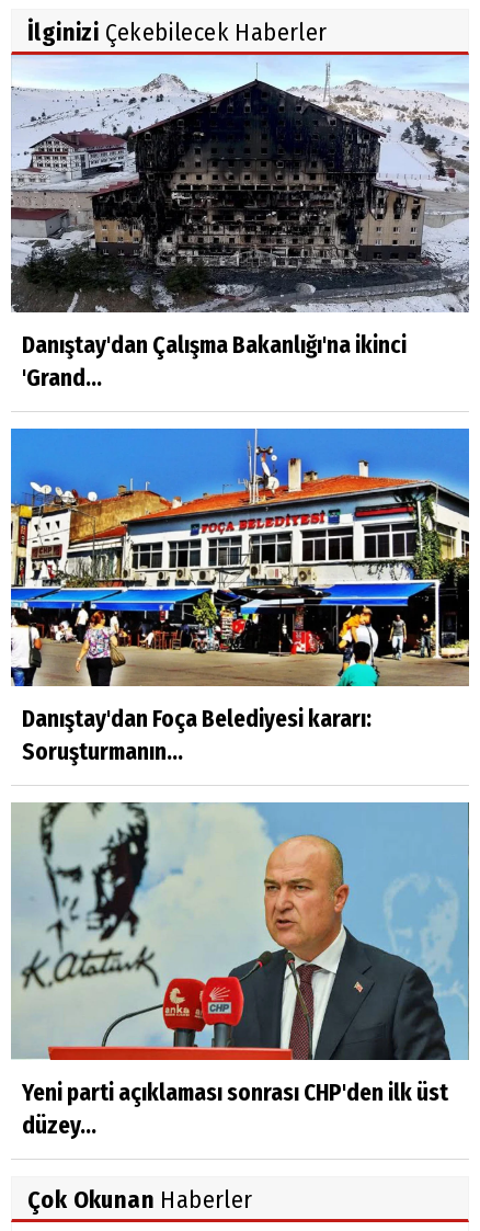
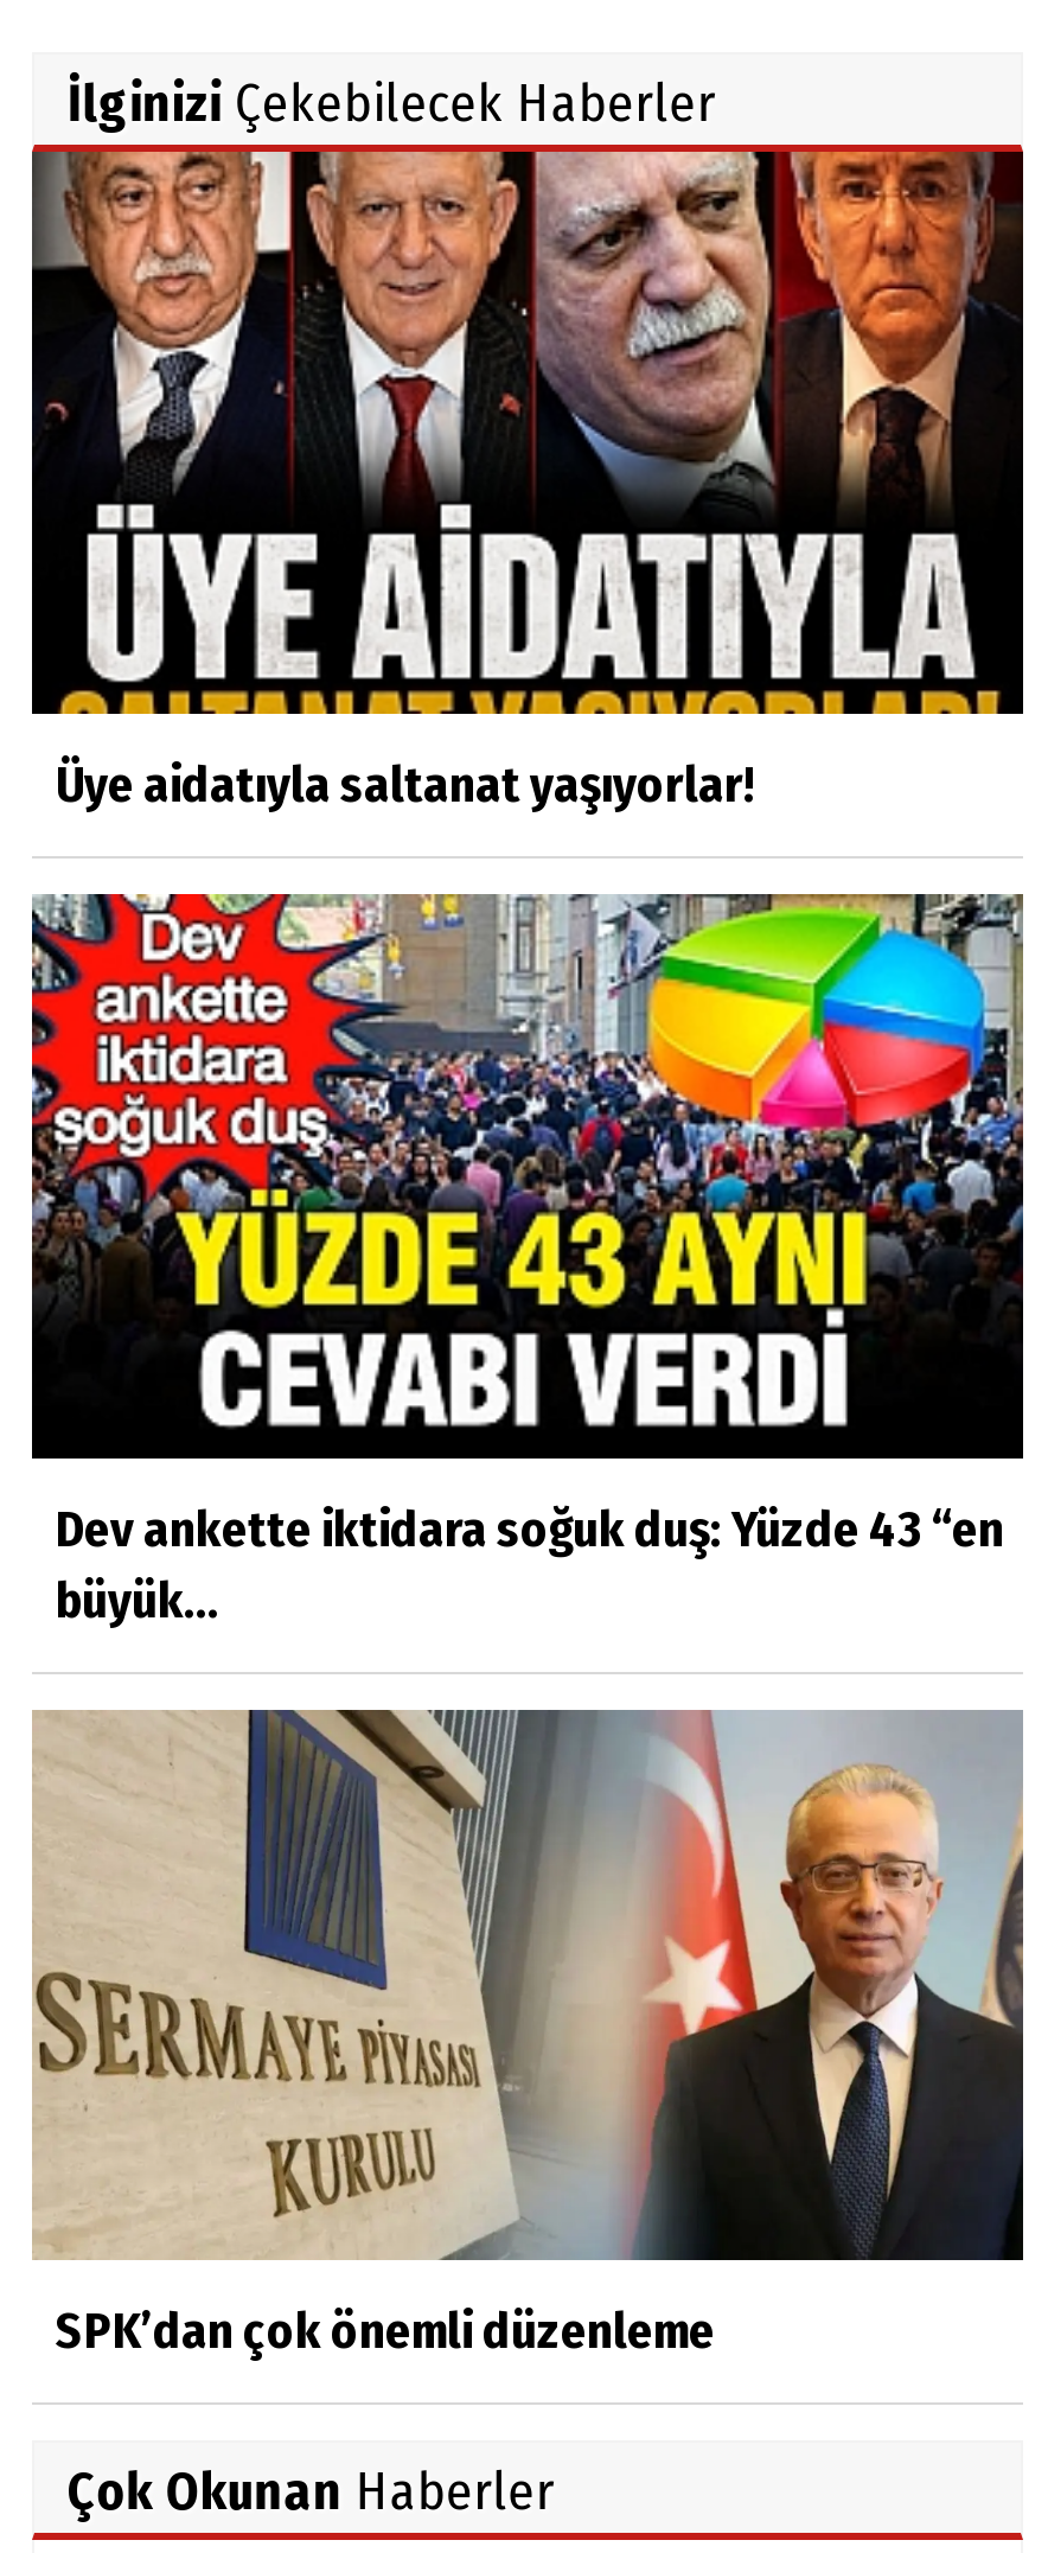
[10,54,470,393] [image] | Danıştay'dan Çalışma Bakanlığı'na ikinci | 'Grand... -> [30,149,1025,817] [image] | Üye aidatıyla saltanat yaşıyorlar!
[10,428,470,766] [image] | Danıştay'dan Foça Belediyesi kararı: | Soruşturmanın... -> [30,892,1025,1631] [image] | Dev ankette iktidara soğuk duş: Yüzde 43 “en | büyük...
[11,801,470,1140] [image] | Yeni parti açıklaması sonrası CHP'den ilk üst | düzey... -> [32,1708,1023,2363] [image] | SPK’dan çok önemli düzenleme

